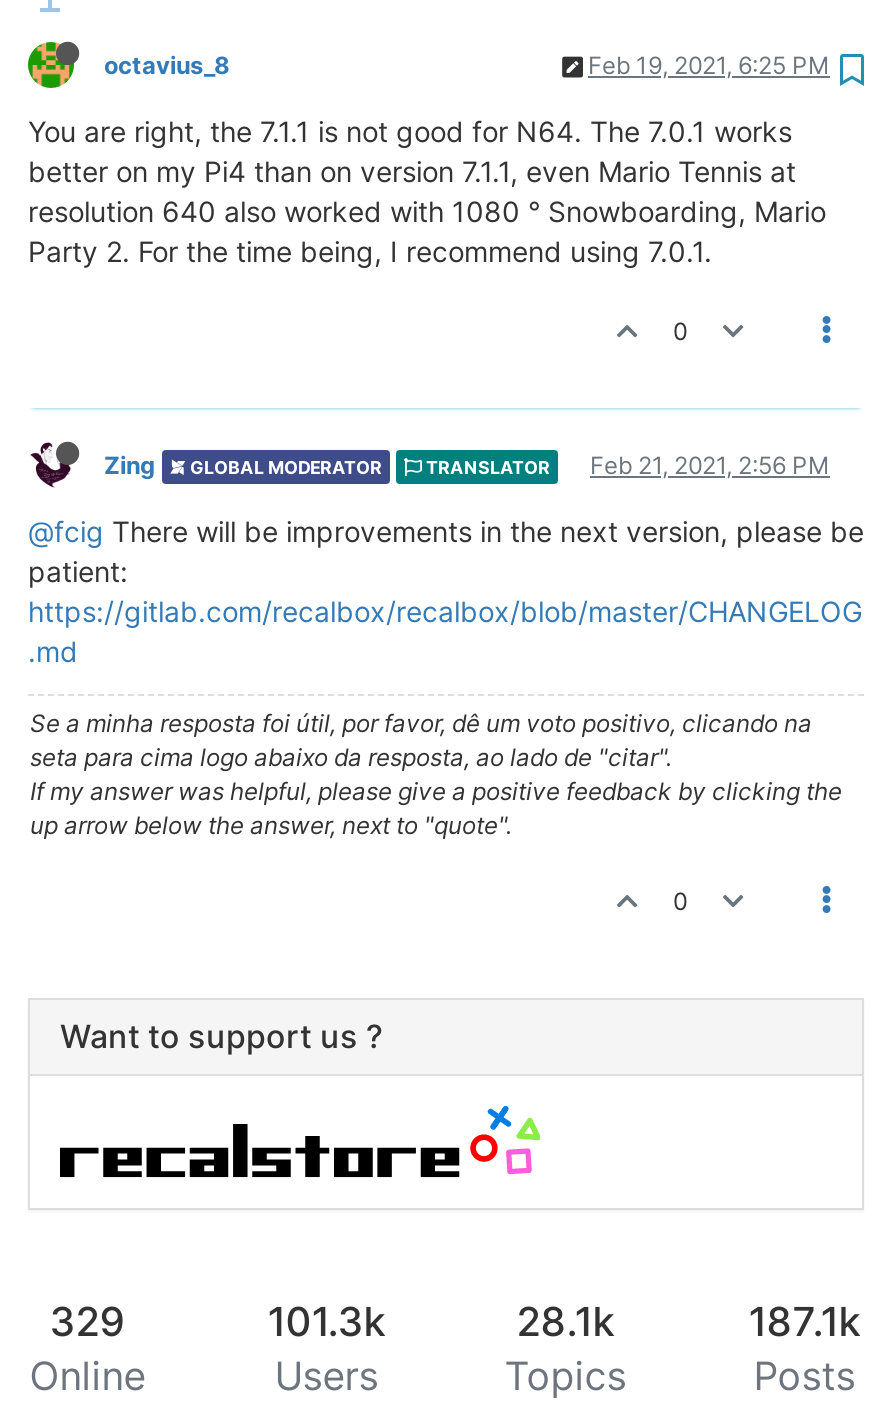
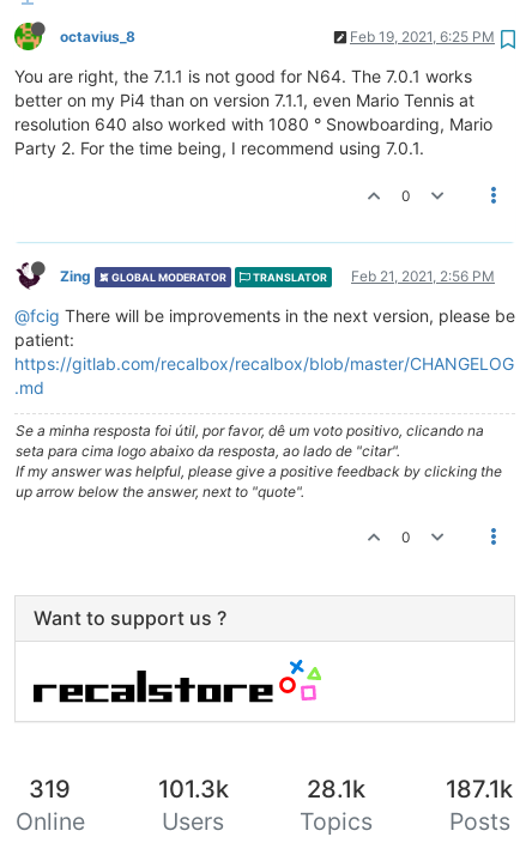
[50,1298,126,1346] 329 -> [29,775,71,803] 319

